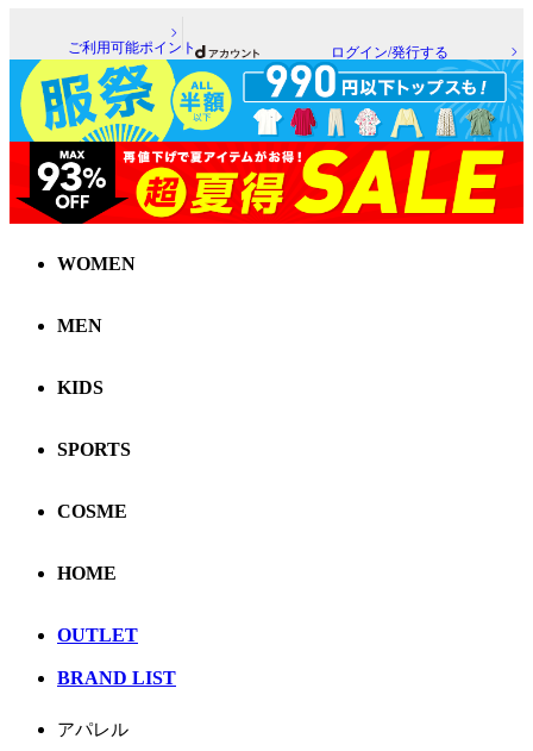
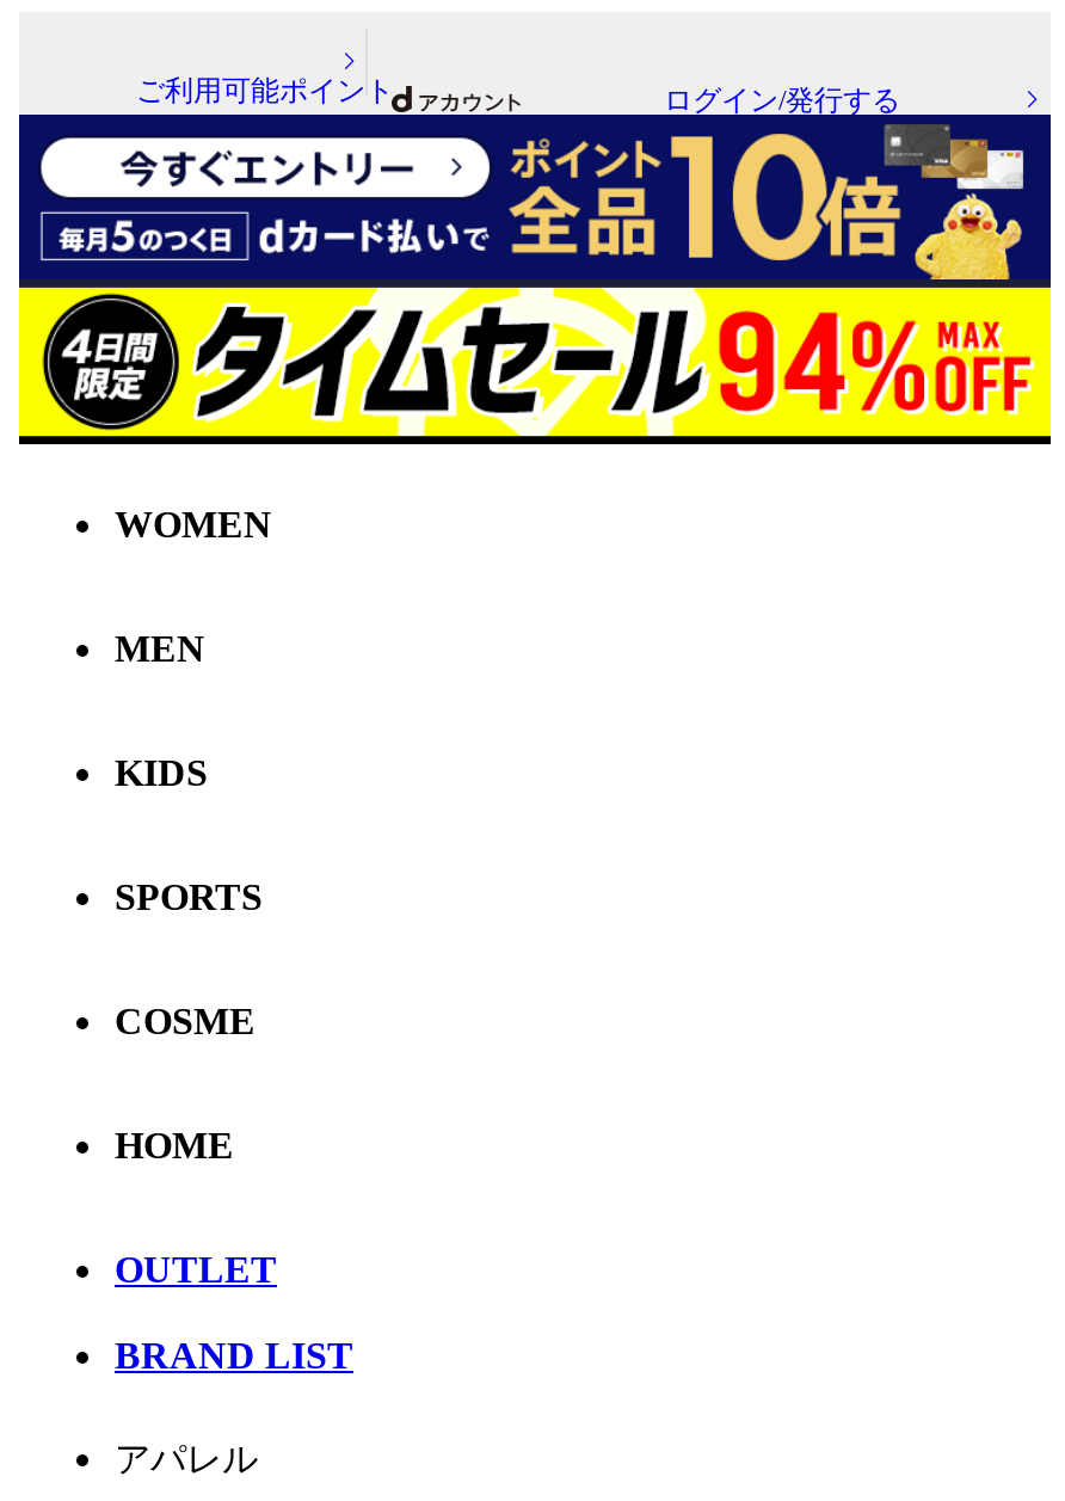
[8,58,525,225] [image] -> [17,112,1053,447] [image]

